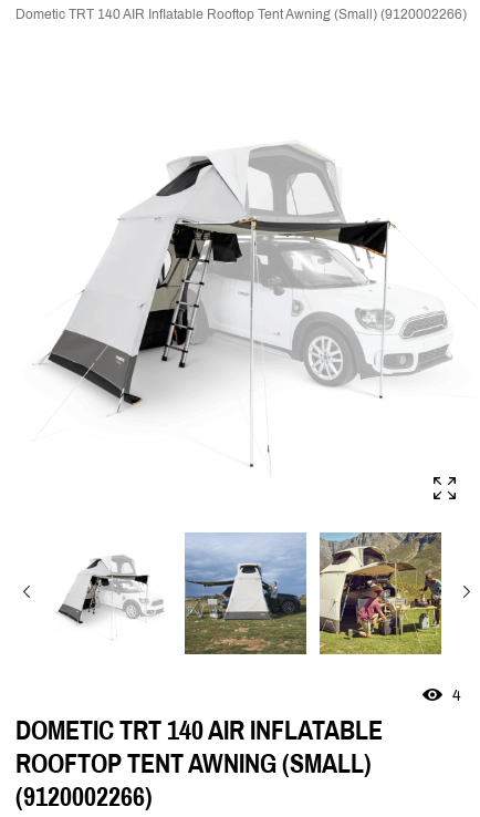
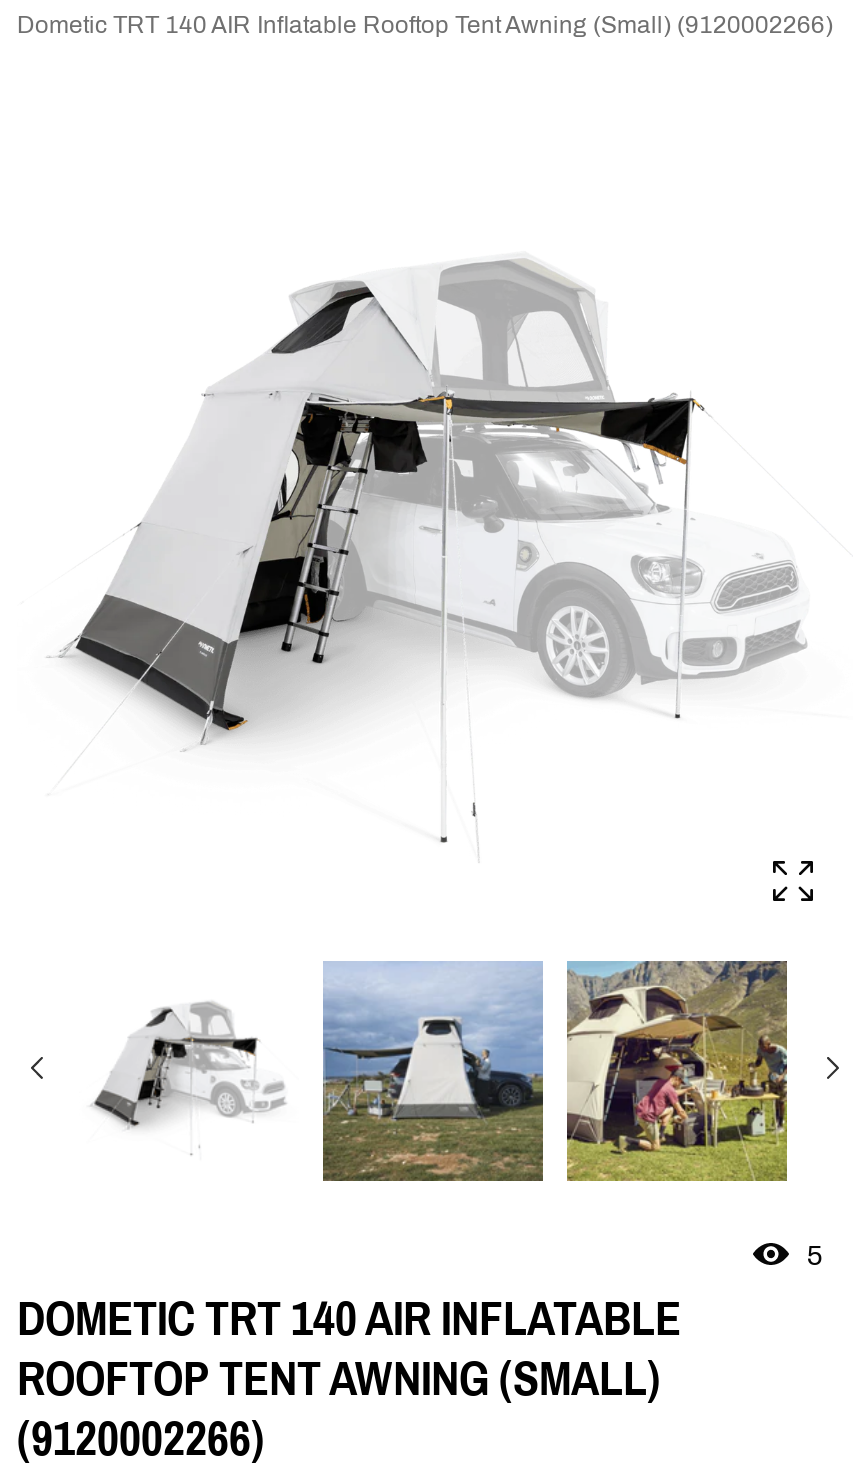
[452,687,461,704] 4 -> [807,1240,823,1270] 5

